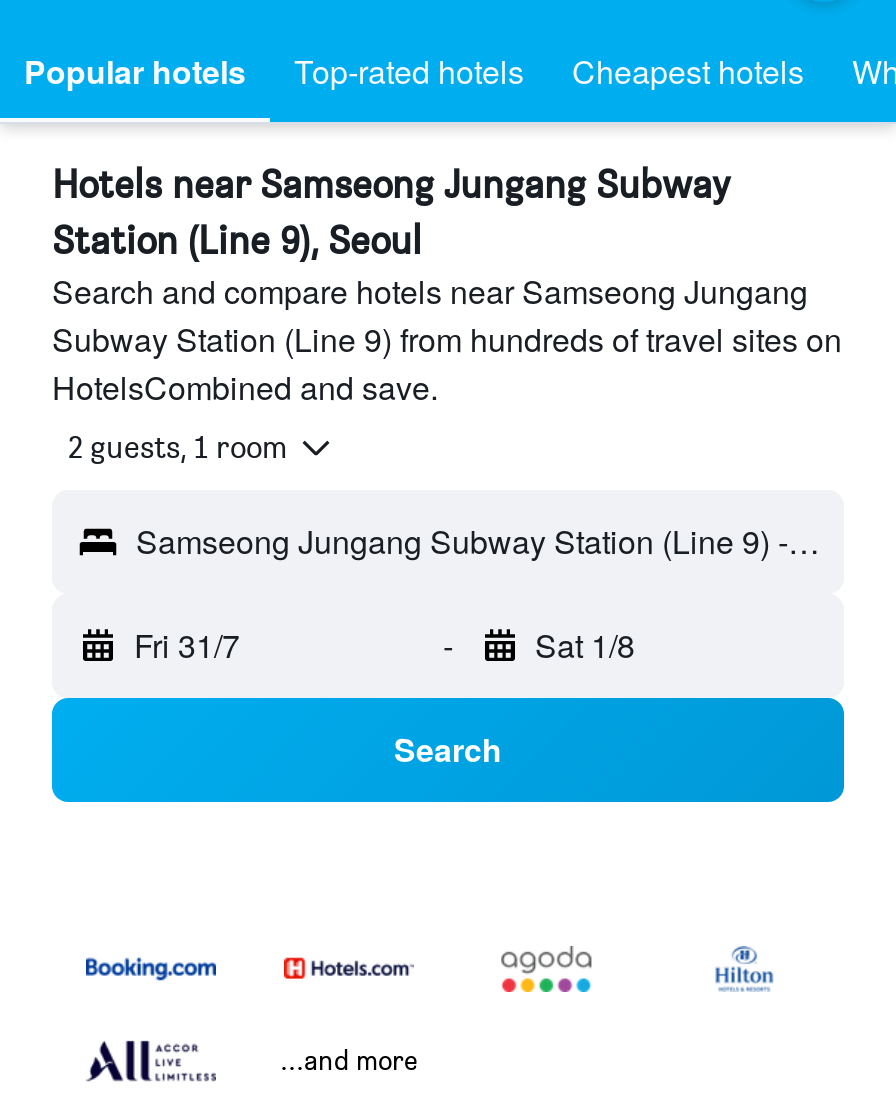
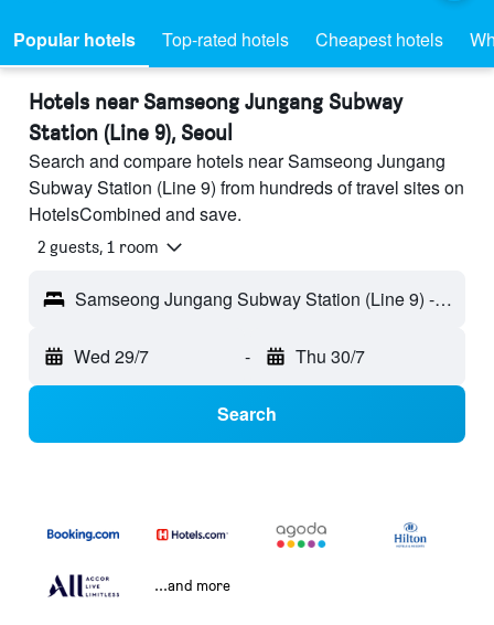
[134,622,240,668] Fri 31/7 -> [74,344,149,369] Wed 29/7
[535,622,635,668] Sat 1/8 -> [295,344,364,369] Thu 30/7

